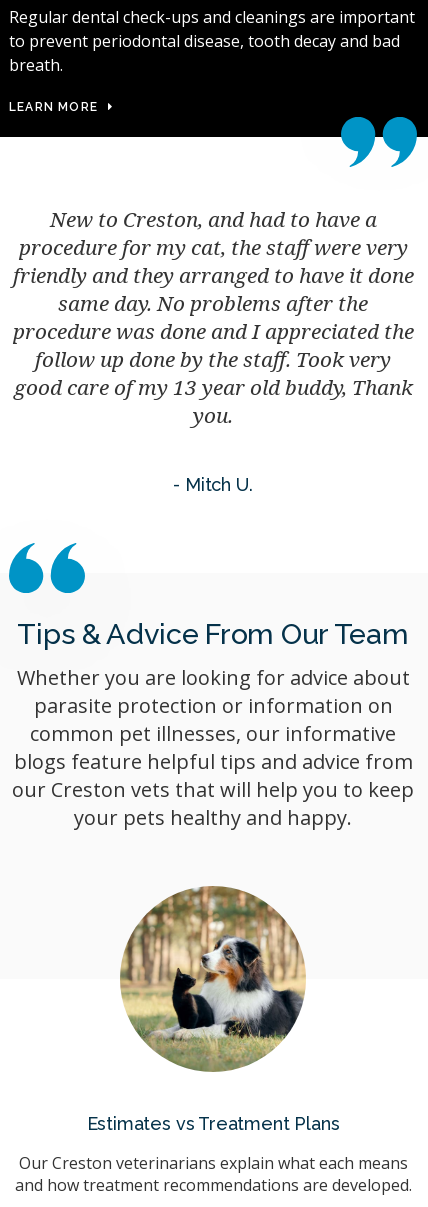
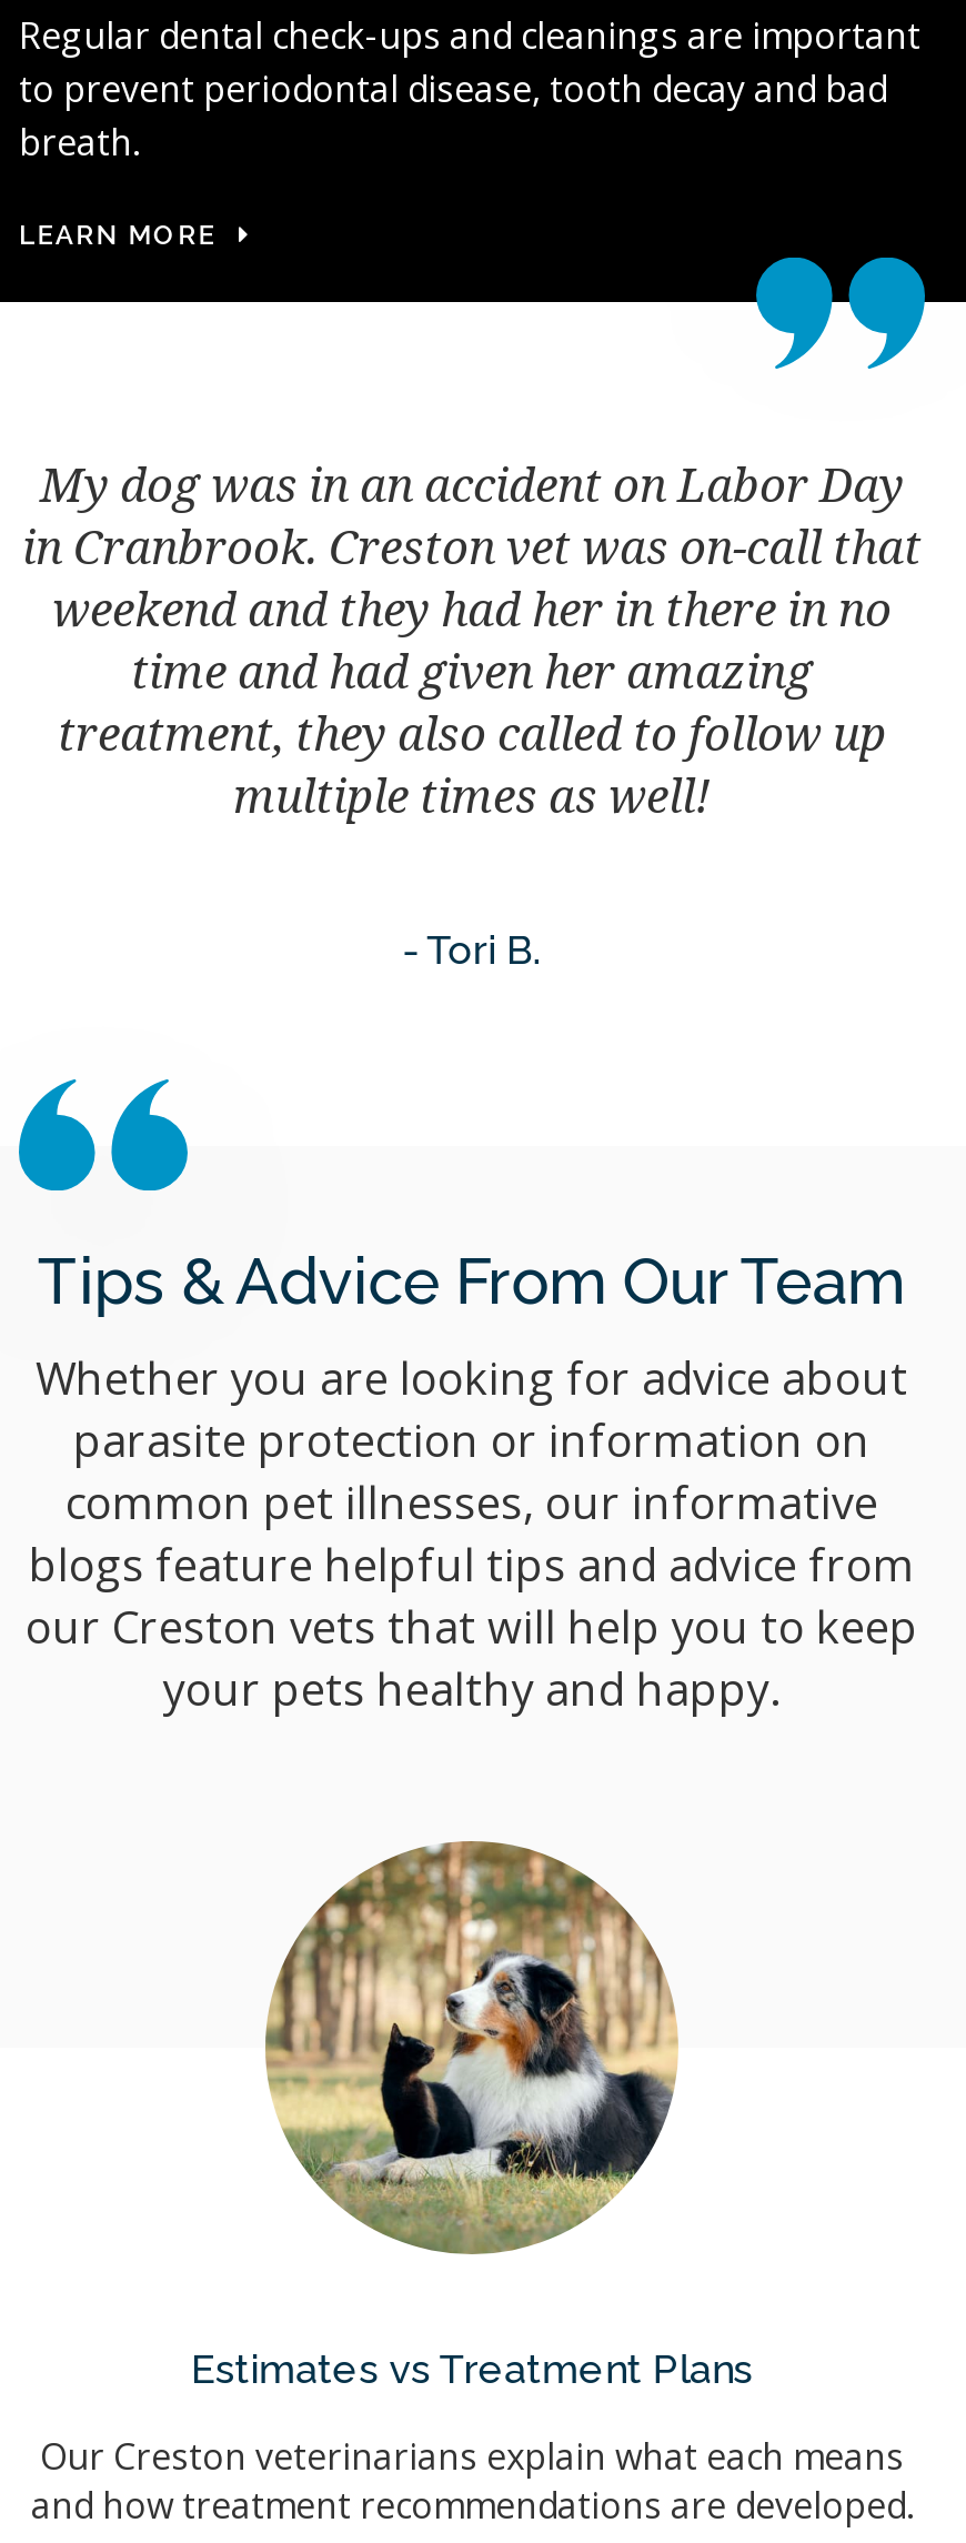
[12,205,413,429] New to Creston, and had to have a | procedure for my cat, the staff were very | friendly and they arranged to have it done | same day. No problems after the | procedure was done and I appreciated the | follow up done by the staff. Took very | good care of my 13 year old buddy, Thank | you. -> [22,454,922,827] My dog was in an accident on Labor Day | in Cranbrook. Creston vet was on-call that | weekend and they had her in there in no | time and had given her amazing | treatment, they also called to follow up | multiple times as well!
[173,474,253,495] - Mitch U. -> [403,927,541,974] - Tori B.

